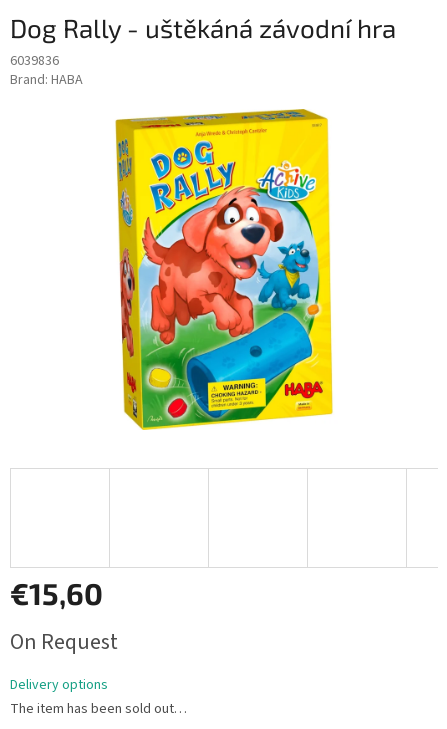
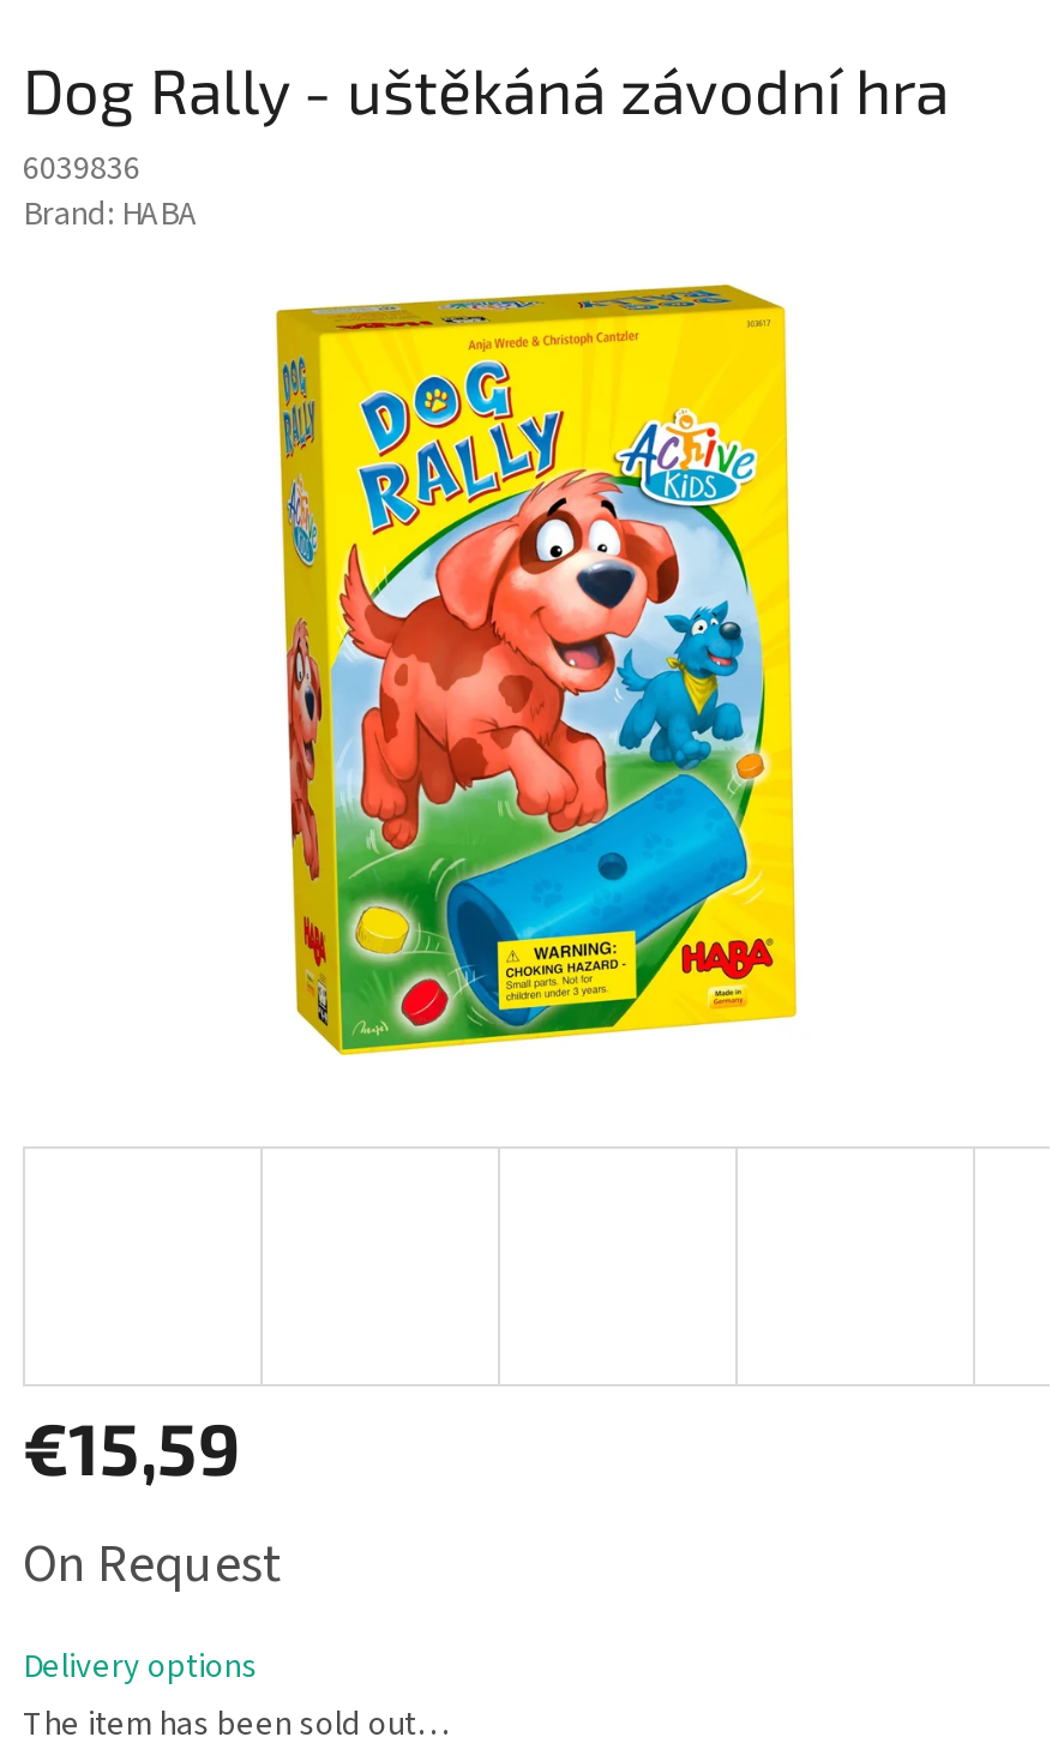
[10,575,103,611] €15,60 -> [23,1404,241,1491] €15,59

